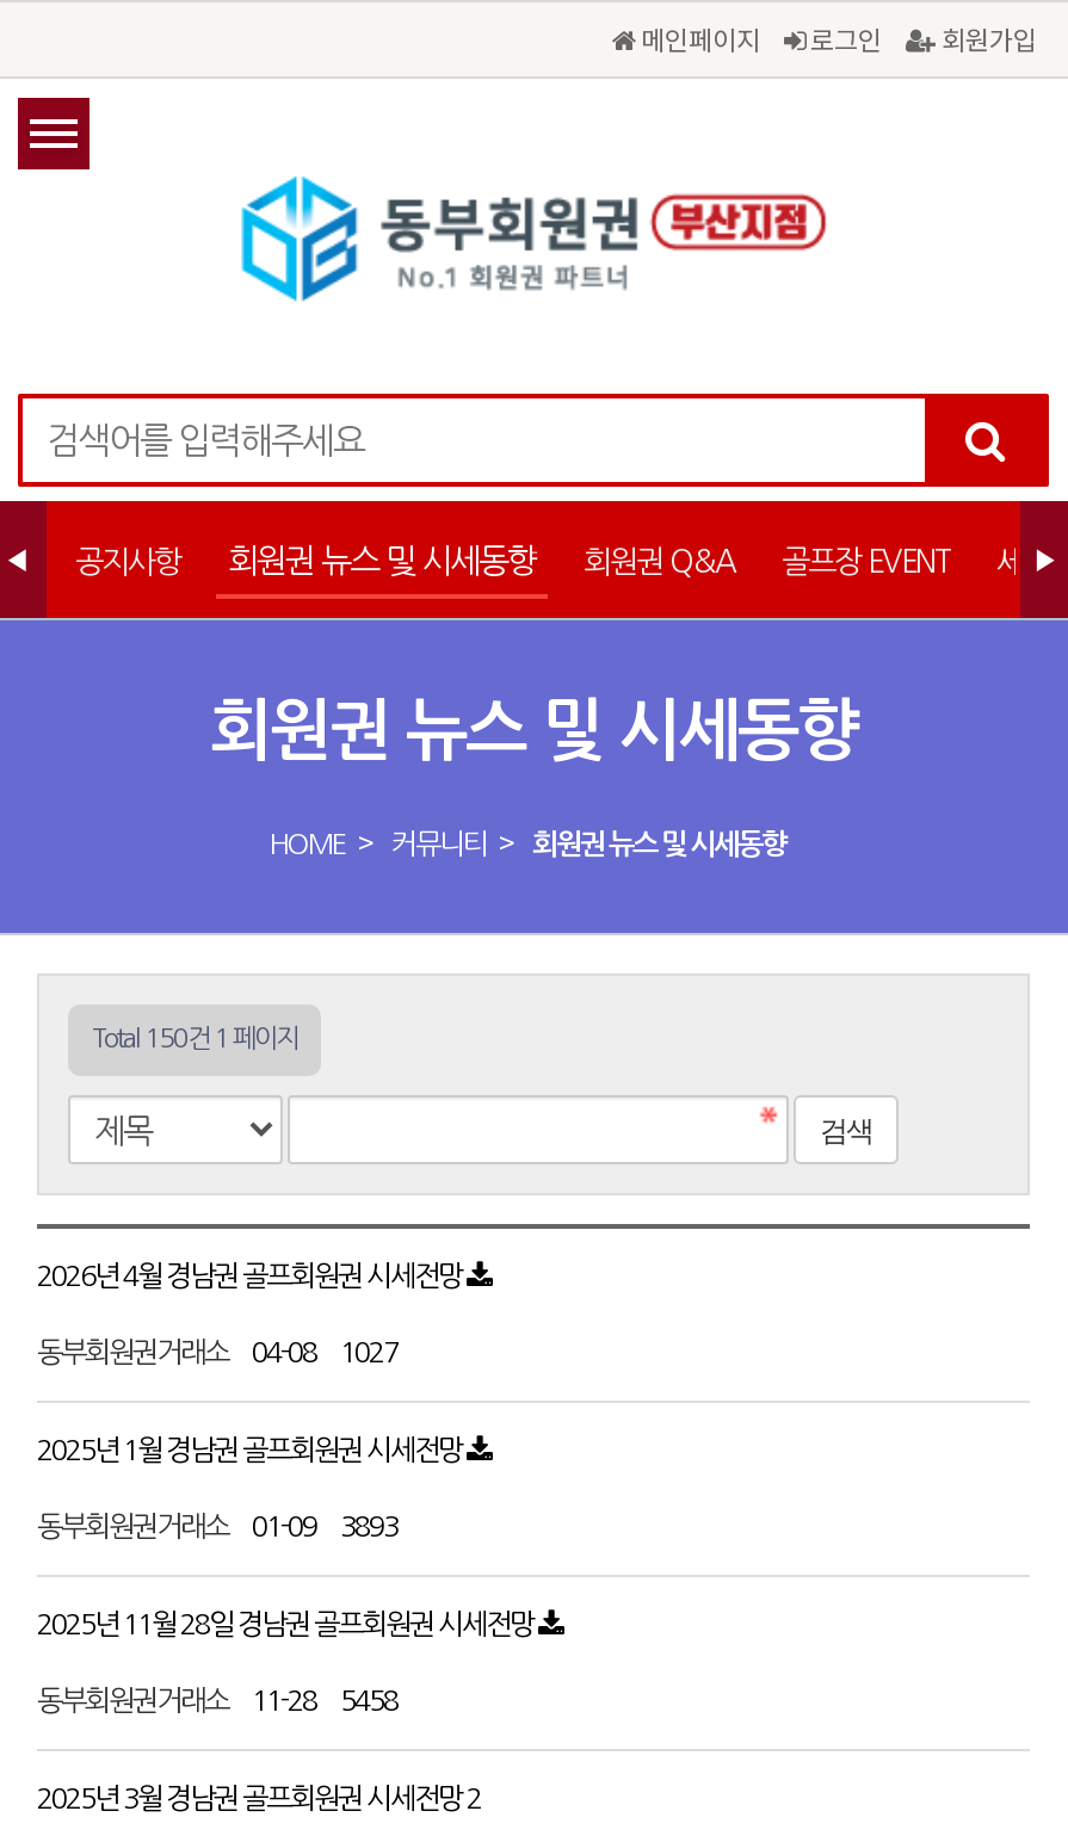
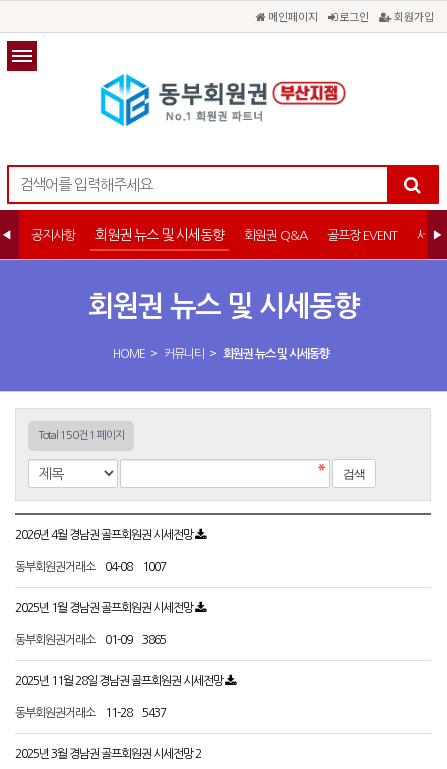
[37,1339,397,1367] 동부회원권거래소 04-08 1027 -> [15,561,166,573] 동부회원권거래소 04-08 1007
[37,1513,397,1541] 동부회원권거래소 01-09 3893 -> [15,634,166,646] 동부회원권거래소 01-09 3865
[37,1687,397,1716] 동부회원권거래소 11-28 5458 -> [15,707,166,719] 동부회원권거래소 11-28 5437

